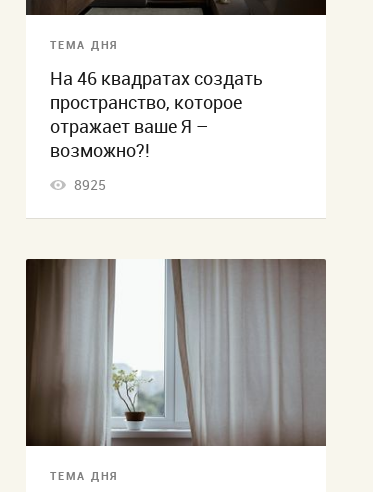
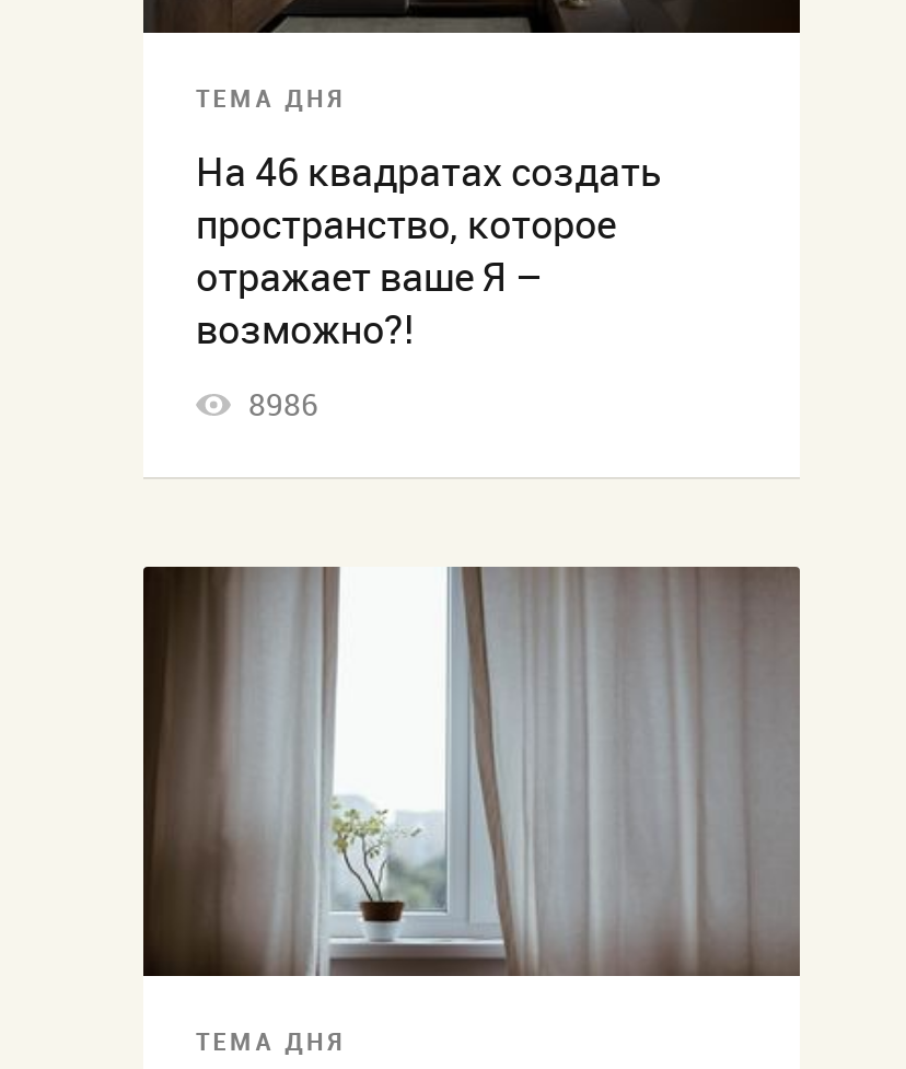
[74,177,106,193] 8925 -> [248,387,318,422] 8986

